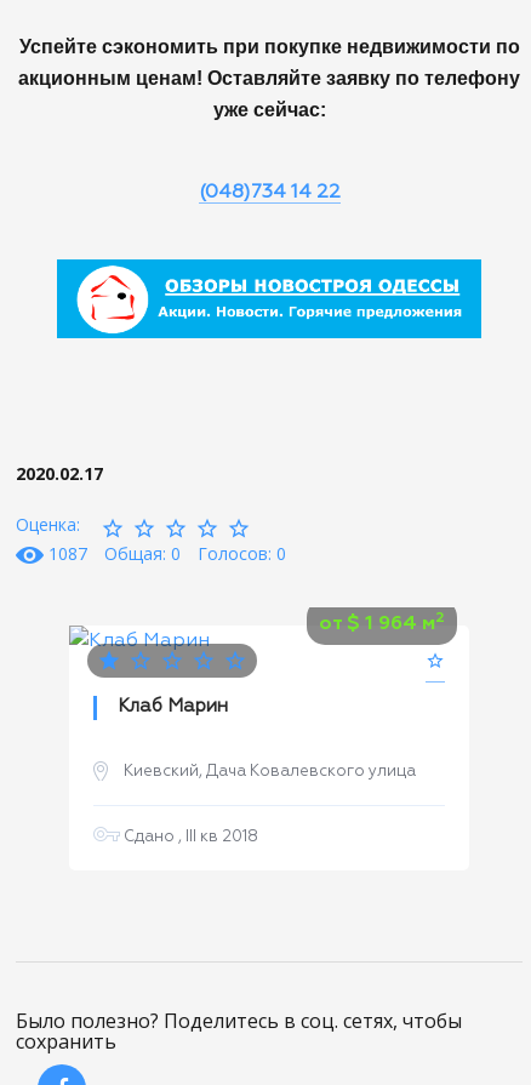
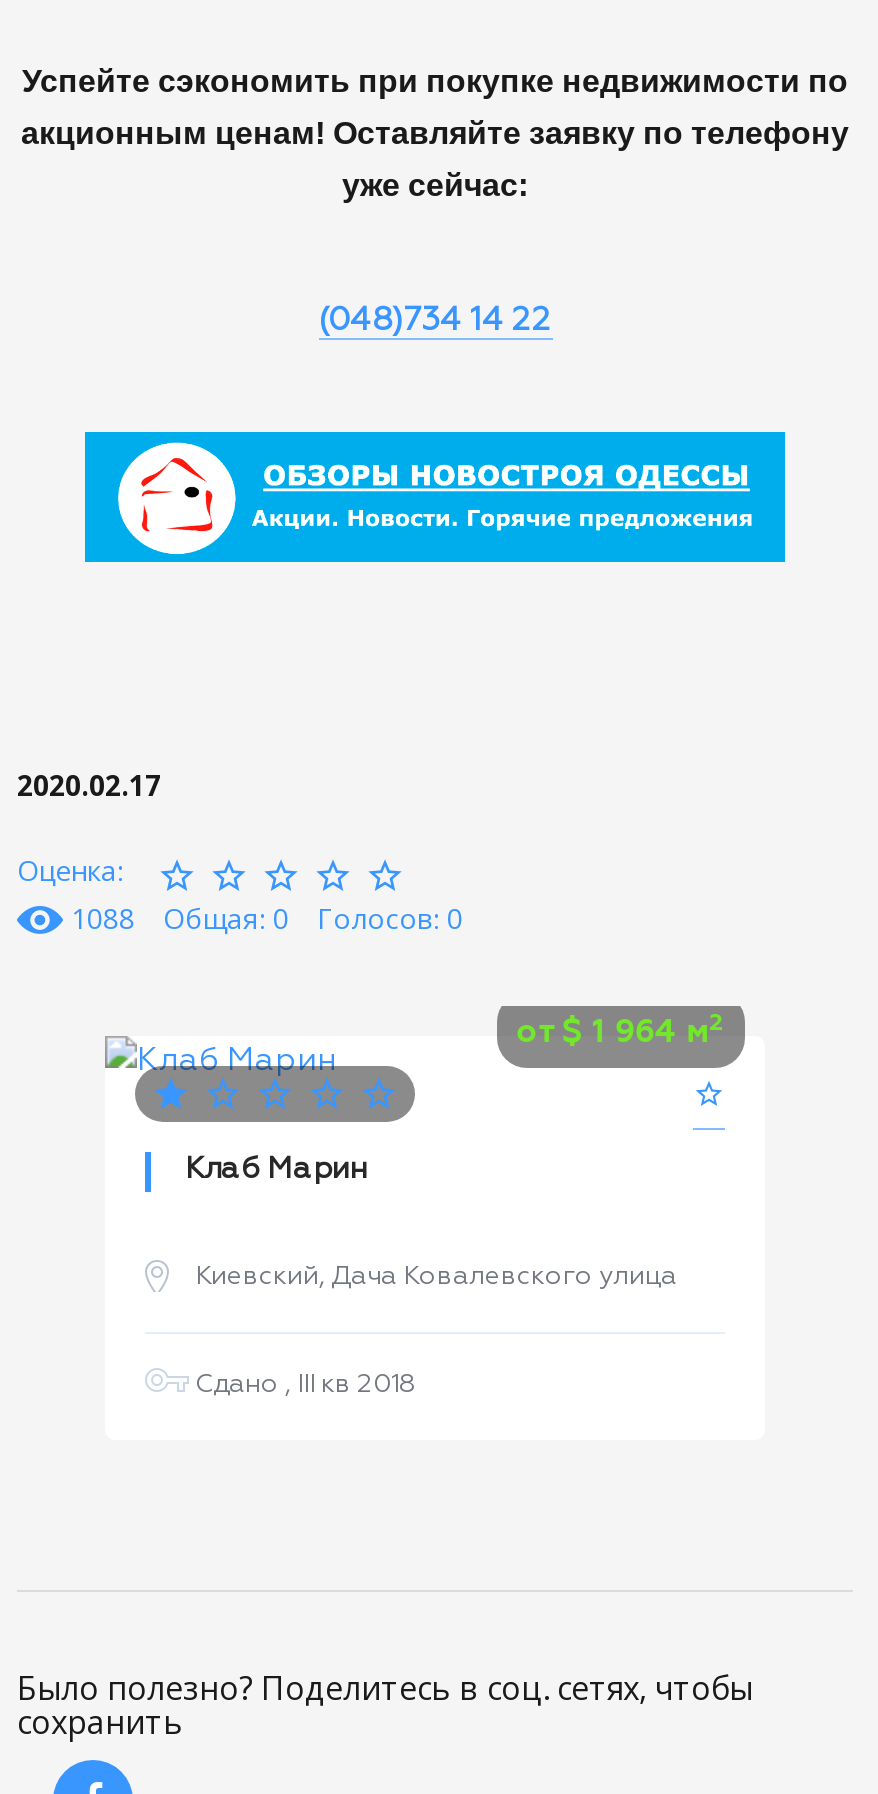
[48,543,286,566] 1087 Общая: 0 Голосов: 0 -> [71,899,463,937] 1088 Общая: 0 Голосов: 0

